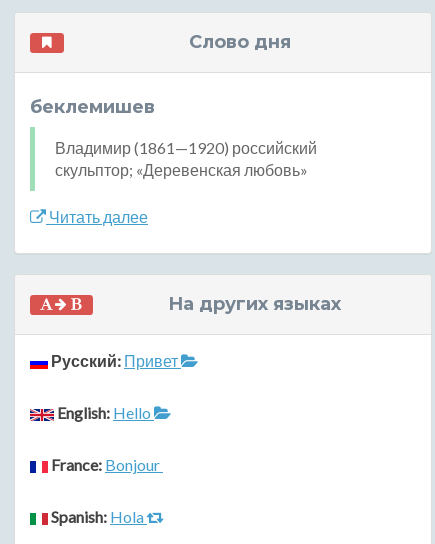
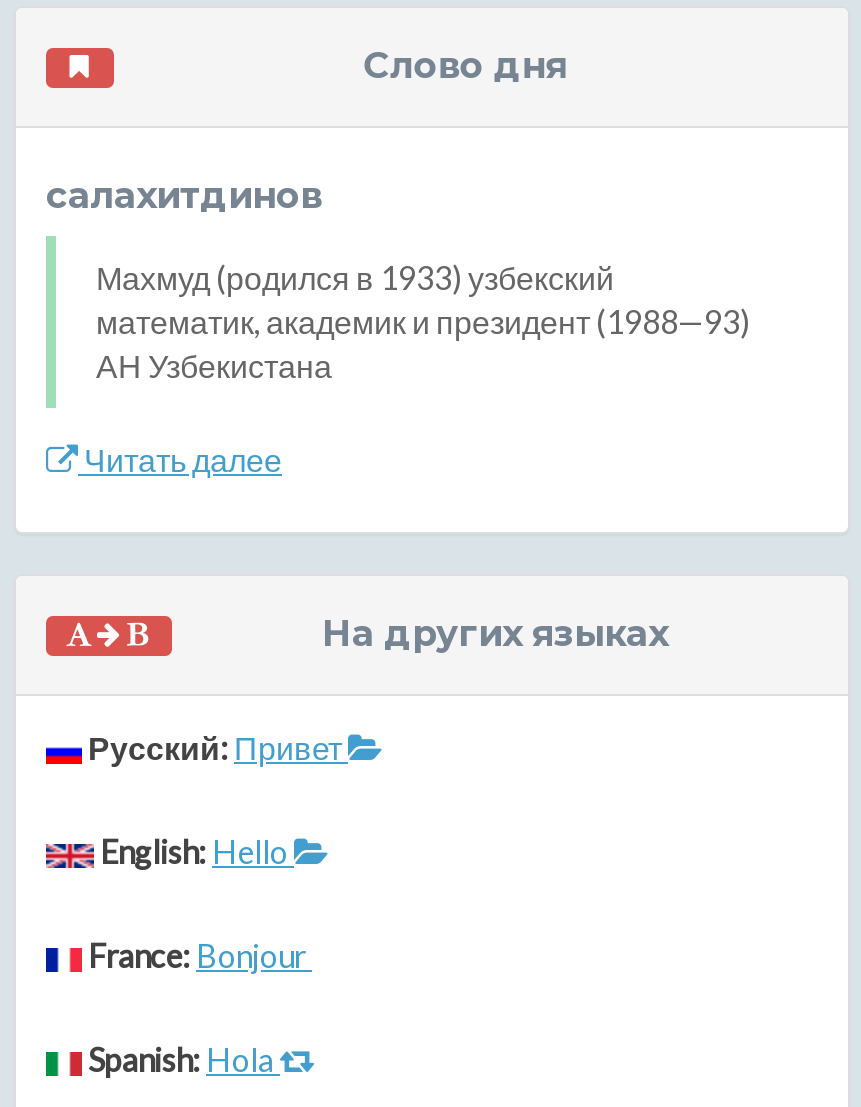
[30,96,155,118] беклемишев -> [46,175,322,219] салахитдинов
[55,138,317,179] Владимир (1861—1920) российский | скульптор; «Деревенская любовь» -> [96,259,750,385] Махмуд (родился в 1933) узбекский | математик, академик и президент (1988—93) | АН Узбекистана

